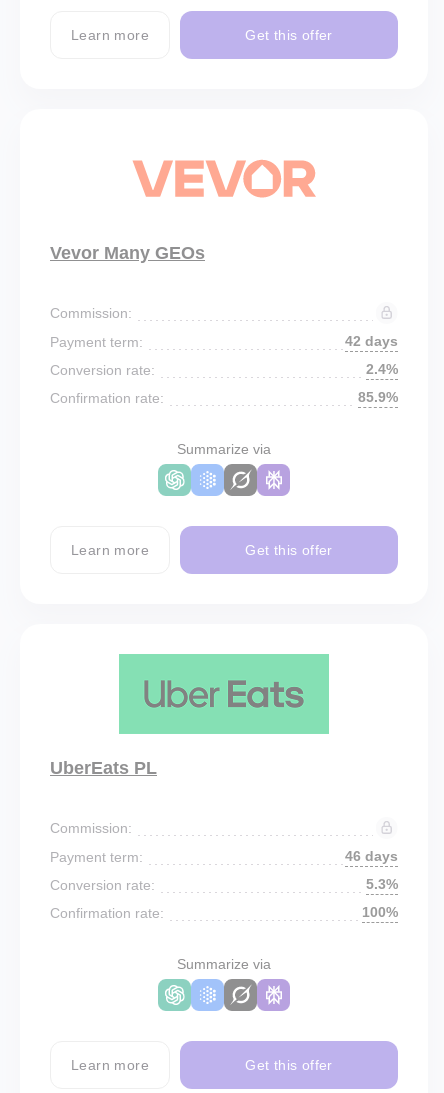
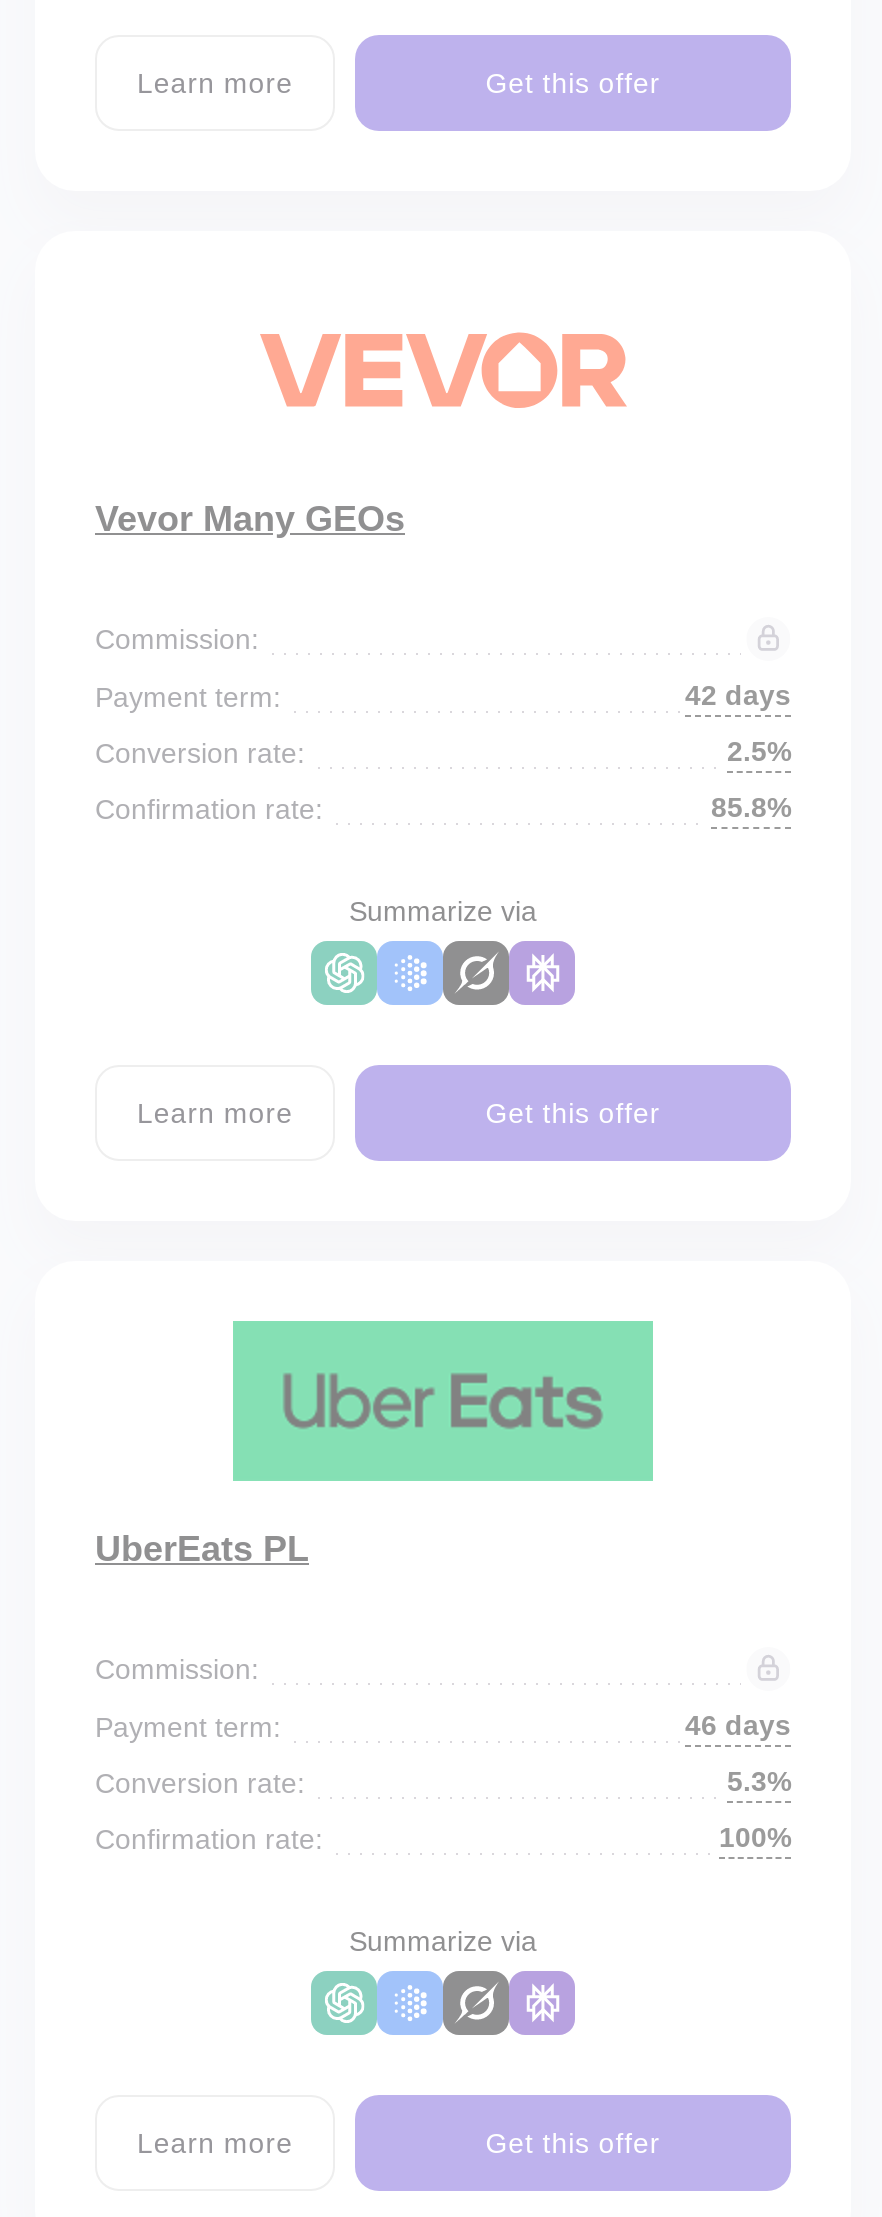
[366,361,398,377] 2.4% -> [727,735,791,767] 2.5%
[358,389,398,405] 85.9% -> [711,791,791,823] 85.8%

